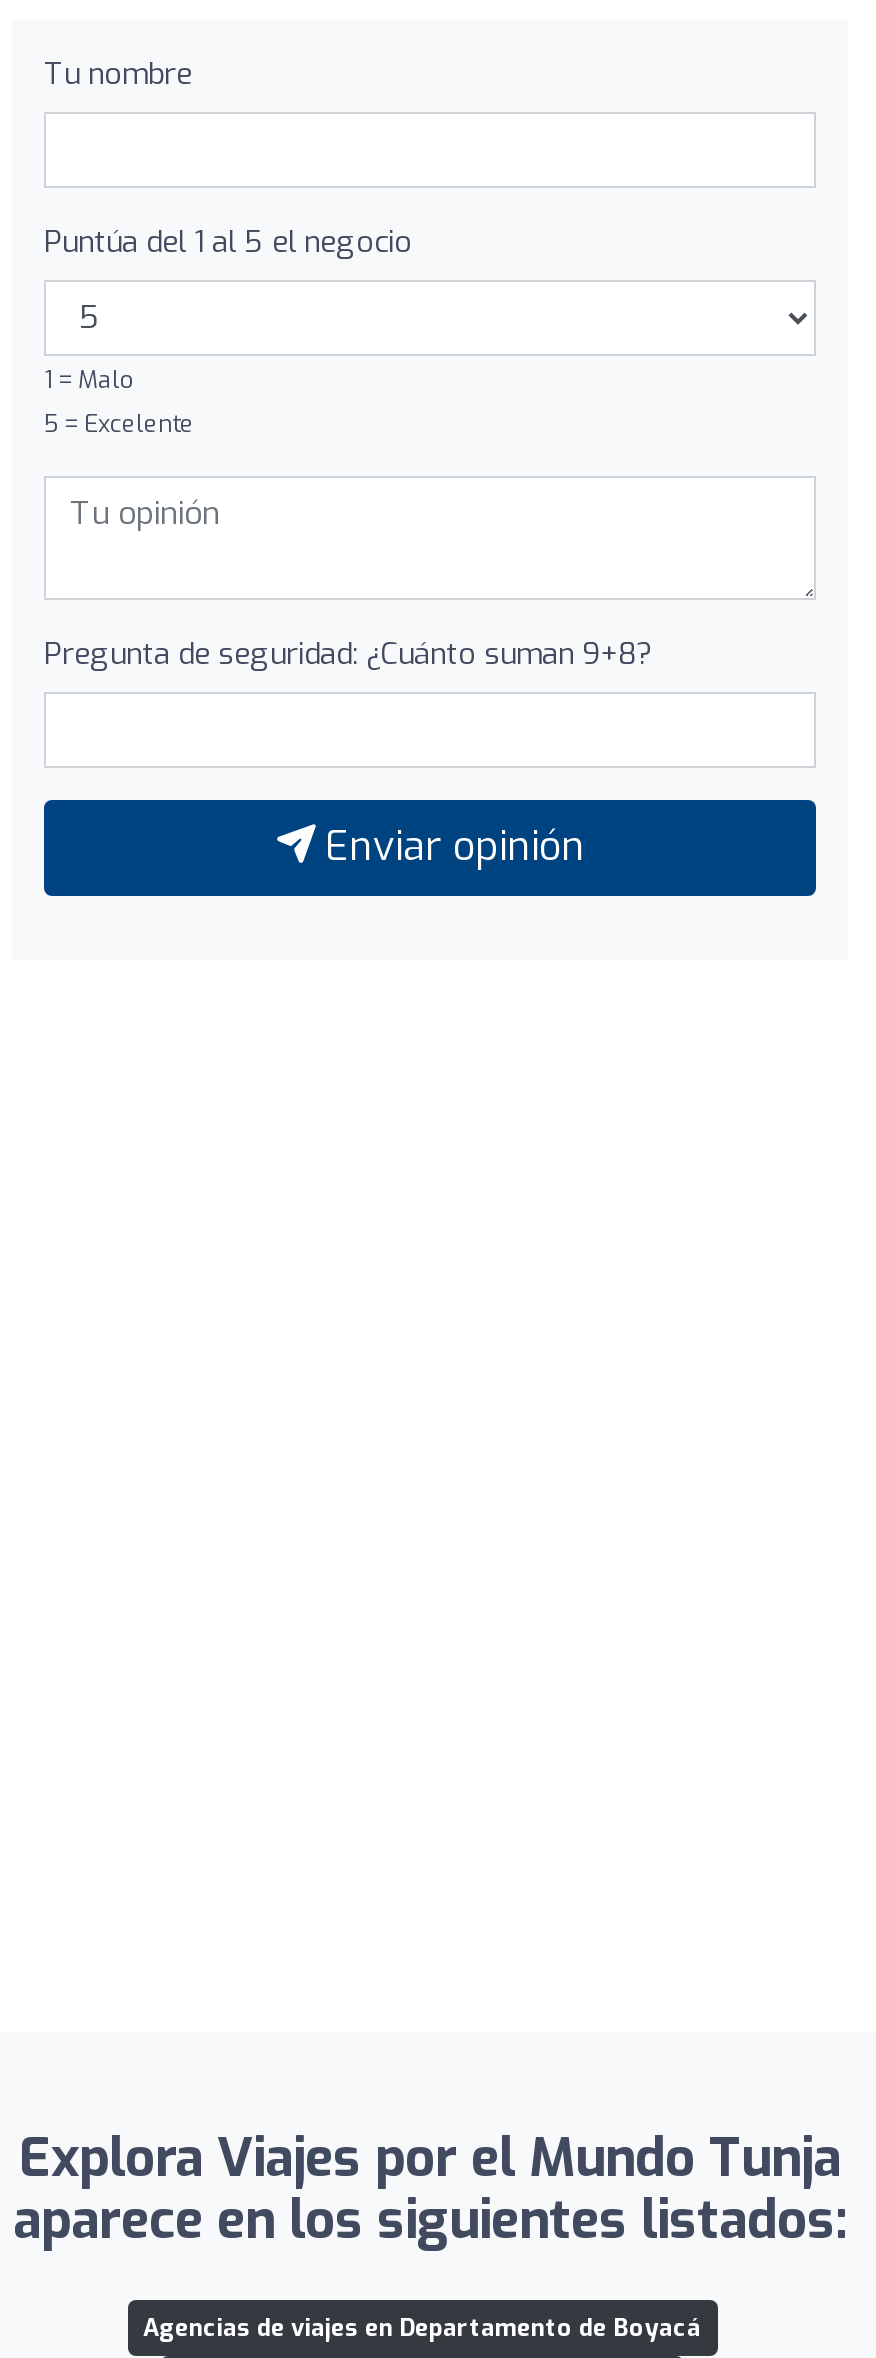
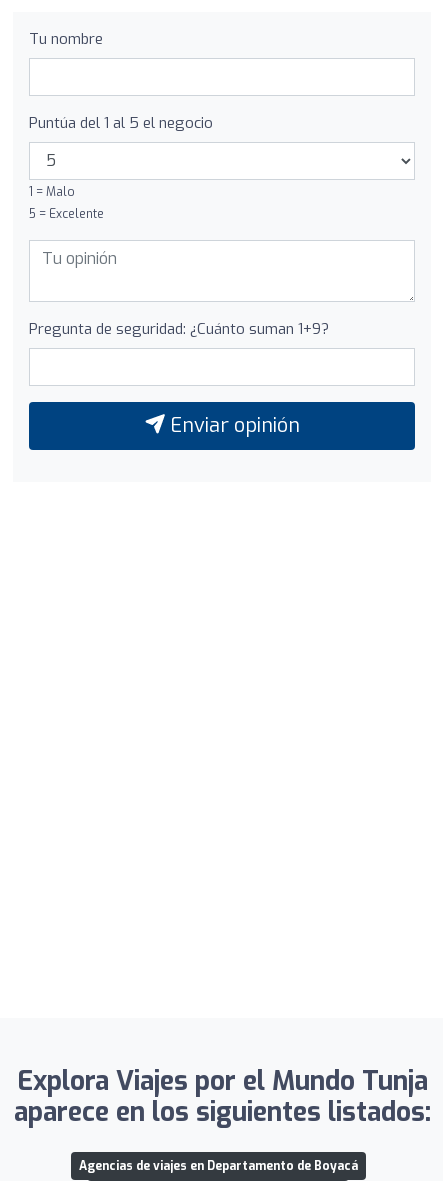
[44,634,652,674] Pregunta de seguridad: ¿Cuánto suman 9+8? -> [29,319,329,339] Pregunta de seguridad: ¿Cuánto suman 1+9?

